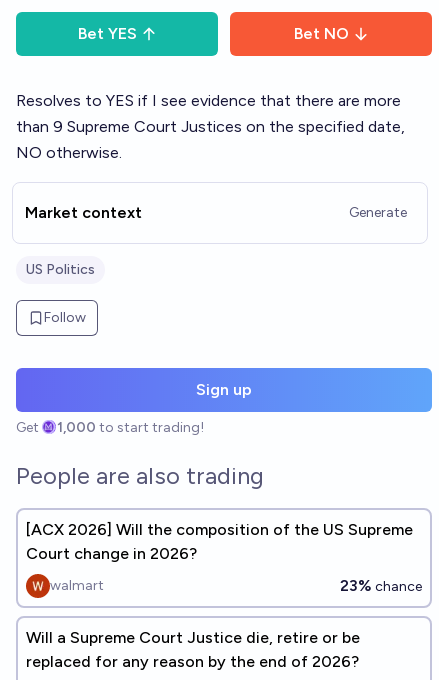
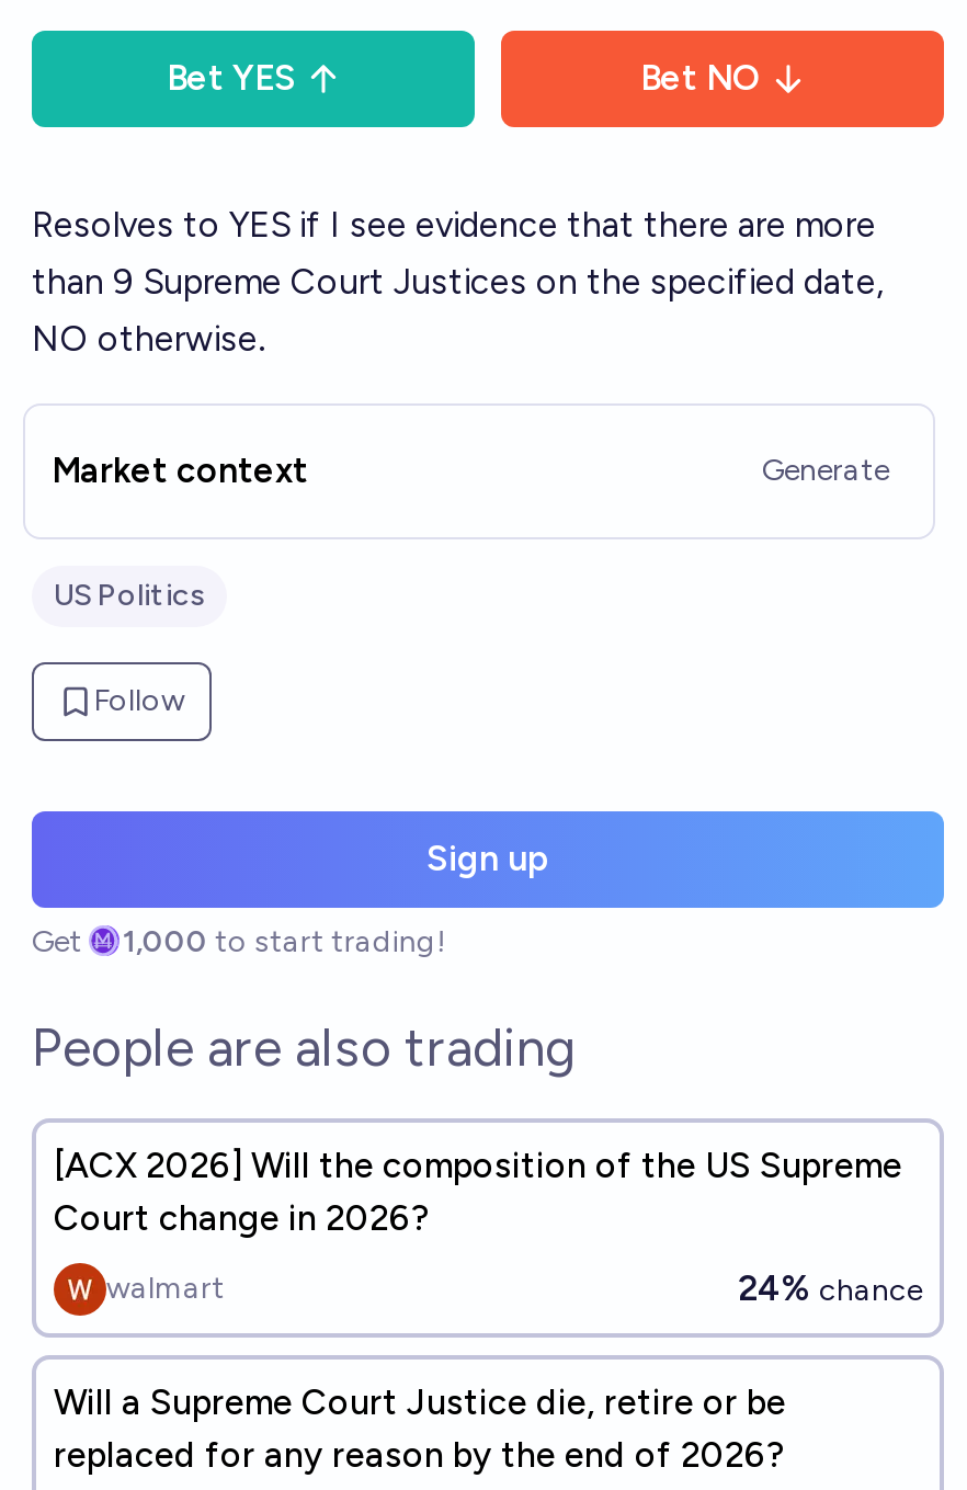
[340,576,422,595] 23% chance -> [738,1267,922,1309] 24% chance

